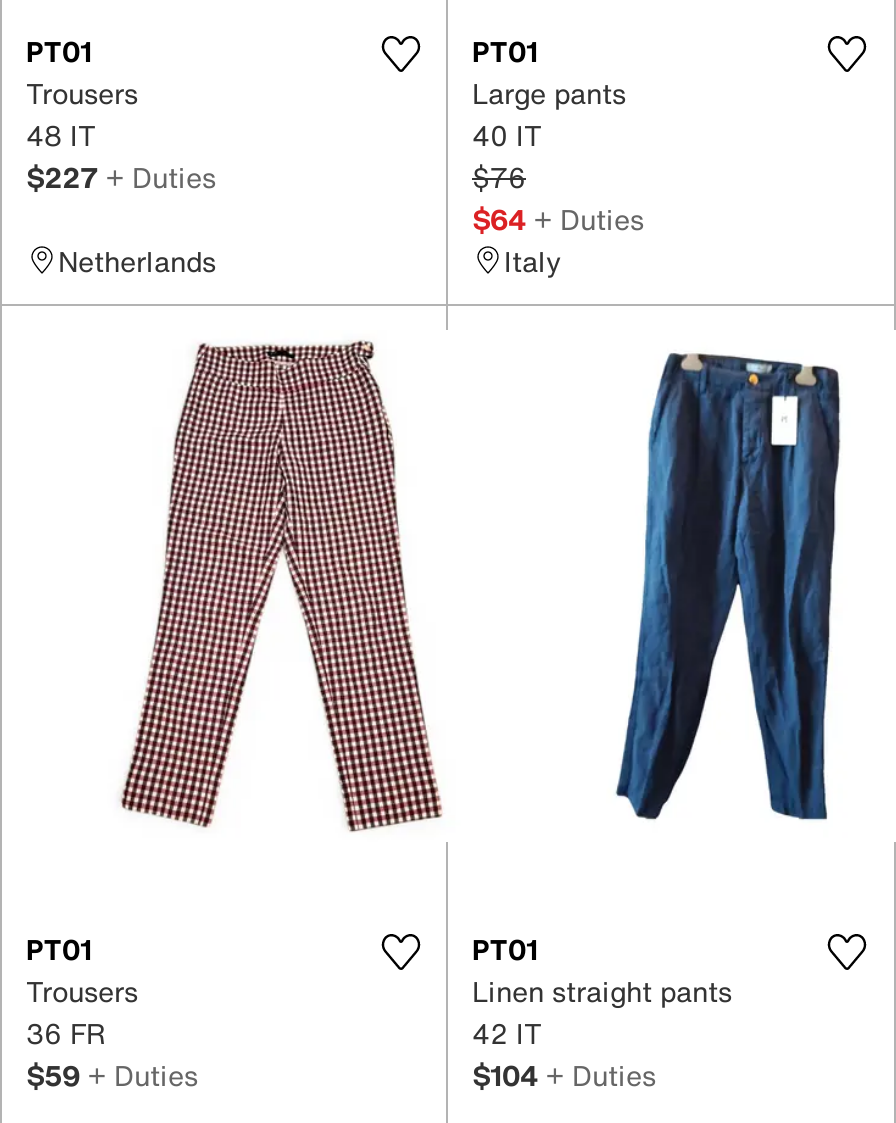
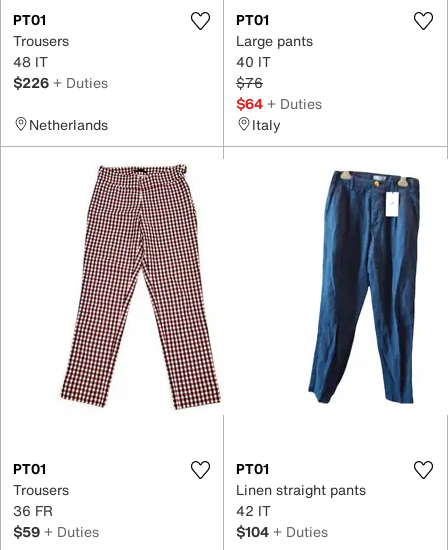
[26,155,216,197] $227 + Duties -> [13,71,108,92] $226 + Duties

